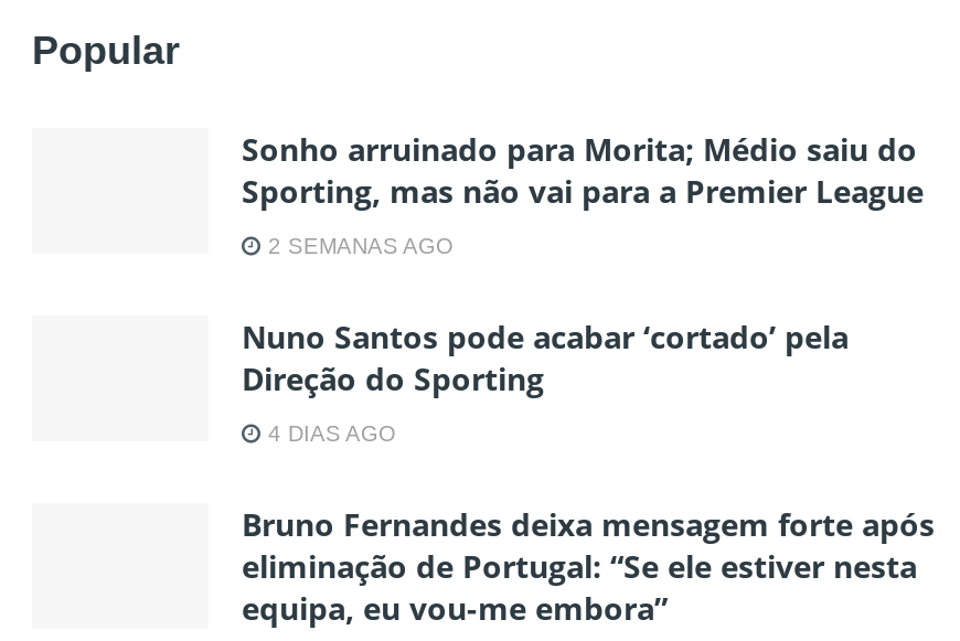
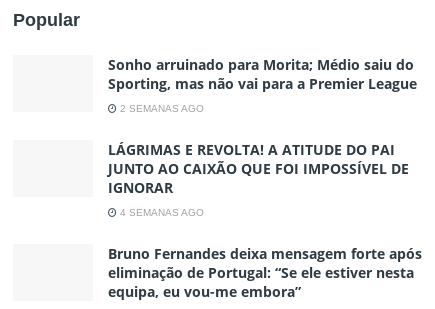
[242,316,849,399] Nuno Santos pode acabar ‘cortado’ pela | Direção do Sporting -> [108,140,409,197] LÁGRIMAS E REVOLTA! A ATITUDE DO PAI | JUNTO AO CAIXÃO QUE FOI IMPOSSÍVEL DE | IGNORAR
[262,421,396,446] 4 DIAS AGO -> [117,207,204,218] 4 SEMANAS AGO

